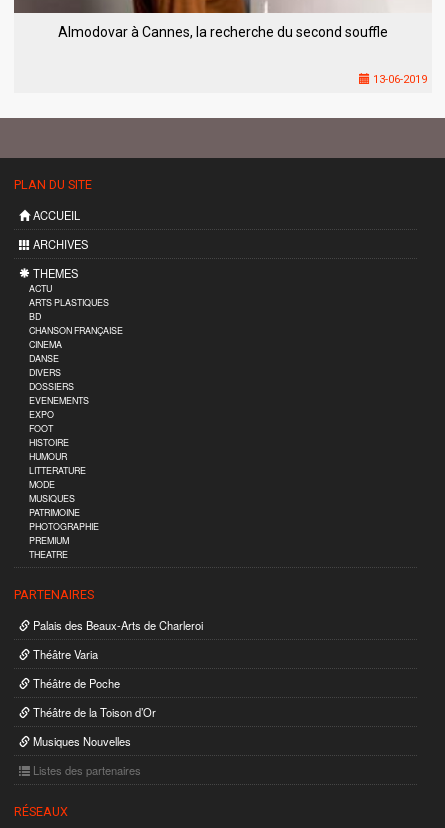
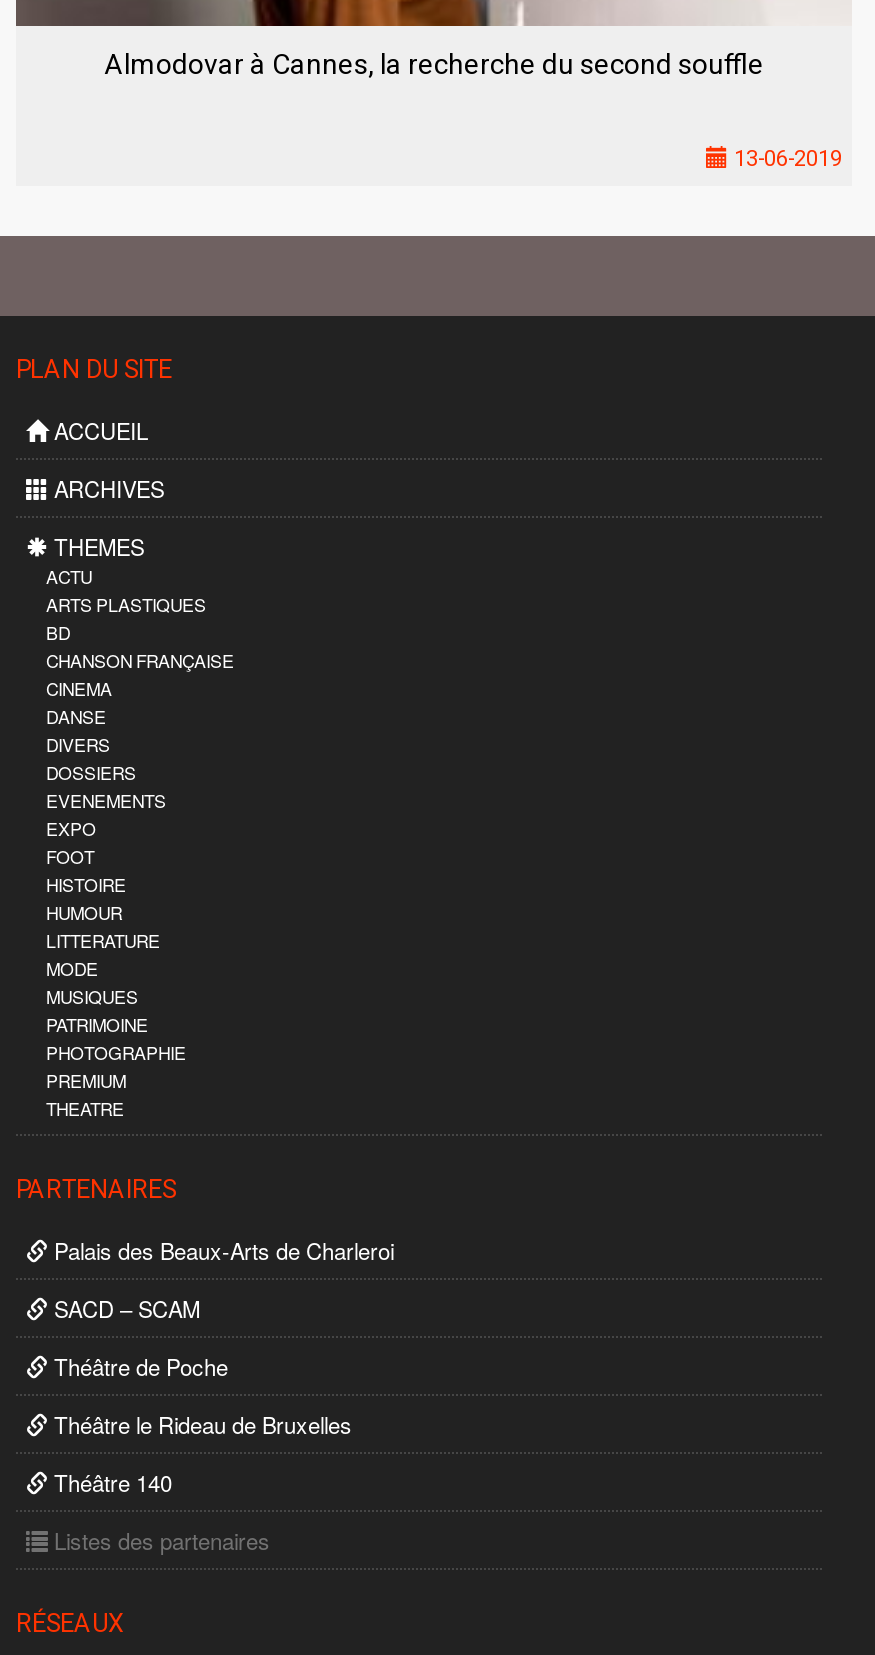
[30,646,98,662] Théâtre Varia -> [48,1292,200,1324] SACD – SCAM
[30,704,156,720] Théâtre de la Toison d’Or -> [48,1408,352,1440] Théâtre le Rideau de Bruxelles
[30,733,131,749] Musiques Nouvelles -> [48,1466,172,1498] Théâtre 140

